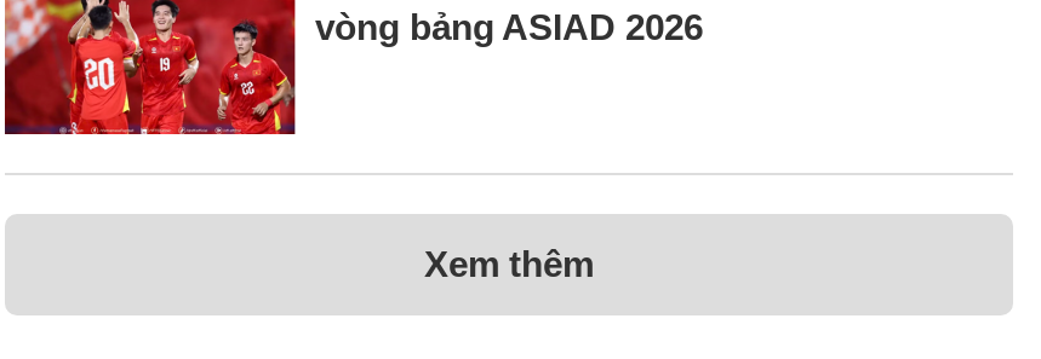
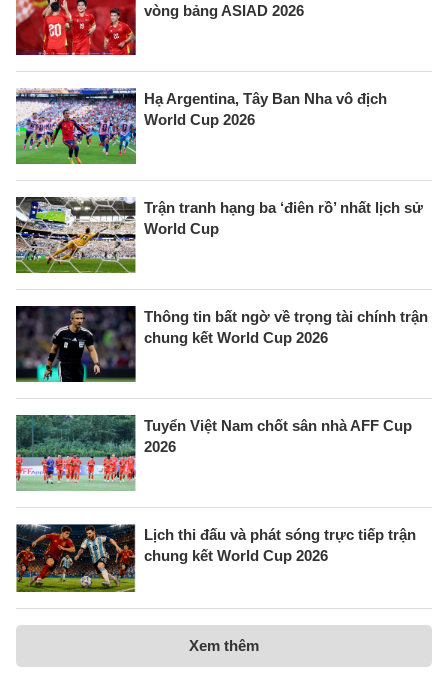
none -> [15,88,387,165] [image] | Hạ Argentina, Tây Ban Nha vô địch | World Cup 2026
none -> [15,196,423,274] [image] | Trận tranh hạng ba ‘điên rồ’ nhất lịch sử | World Cup
none -> [15,305,428,383] [image] | Thông tin bất ngờ về trọng tài chính trận | chung kết World Cup 2026
none -> [15,414,412,492] [image] | Tuyển Việt Nam chốt sân nhà AFF Cup | 2026
none -> [15,523,416,593] [image] | Lịch thi đấu và phát sóng trực tiếp trận | chung kết World Cup 2026

